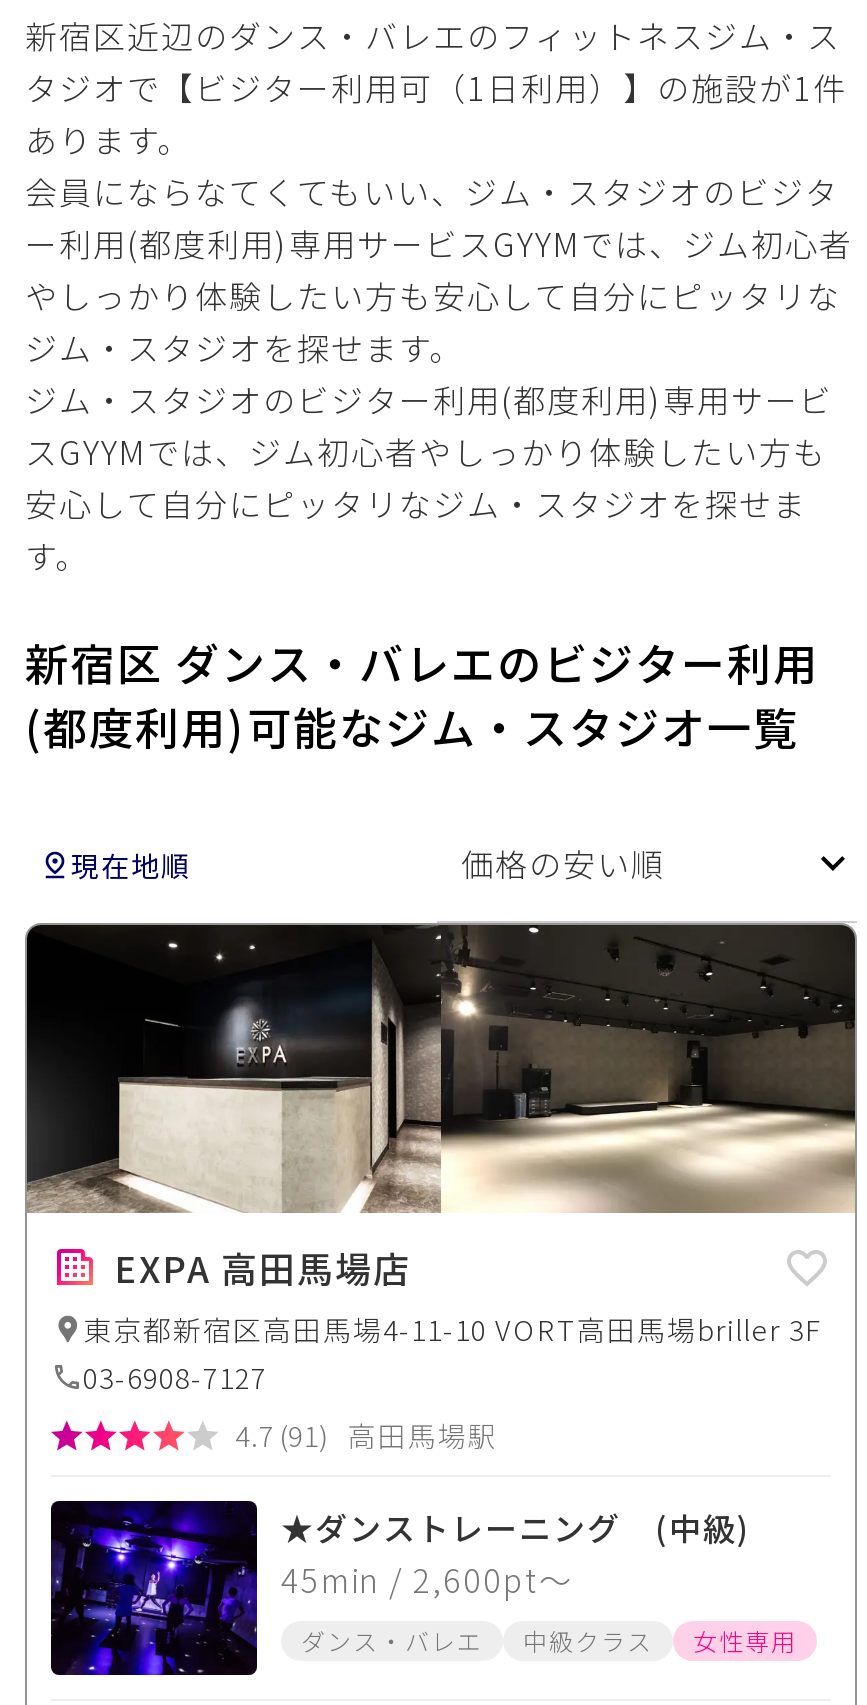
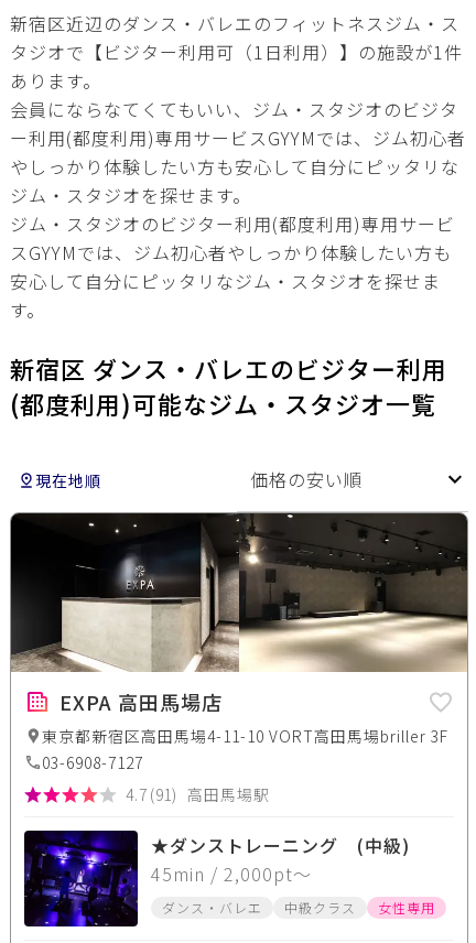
[281,1555,573,1603] 45min / 2,600pt〜 -> [151,860,312,887] 45min / 2,000pt〜

